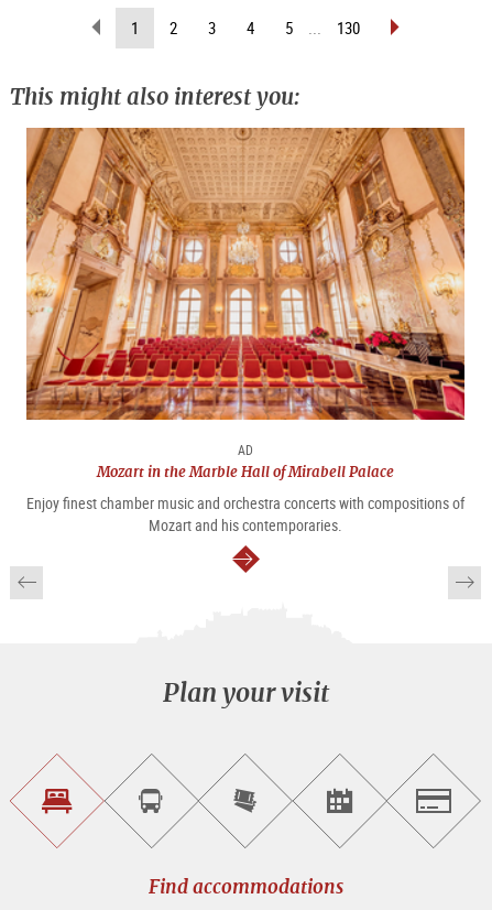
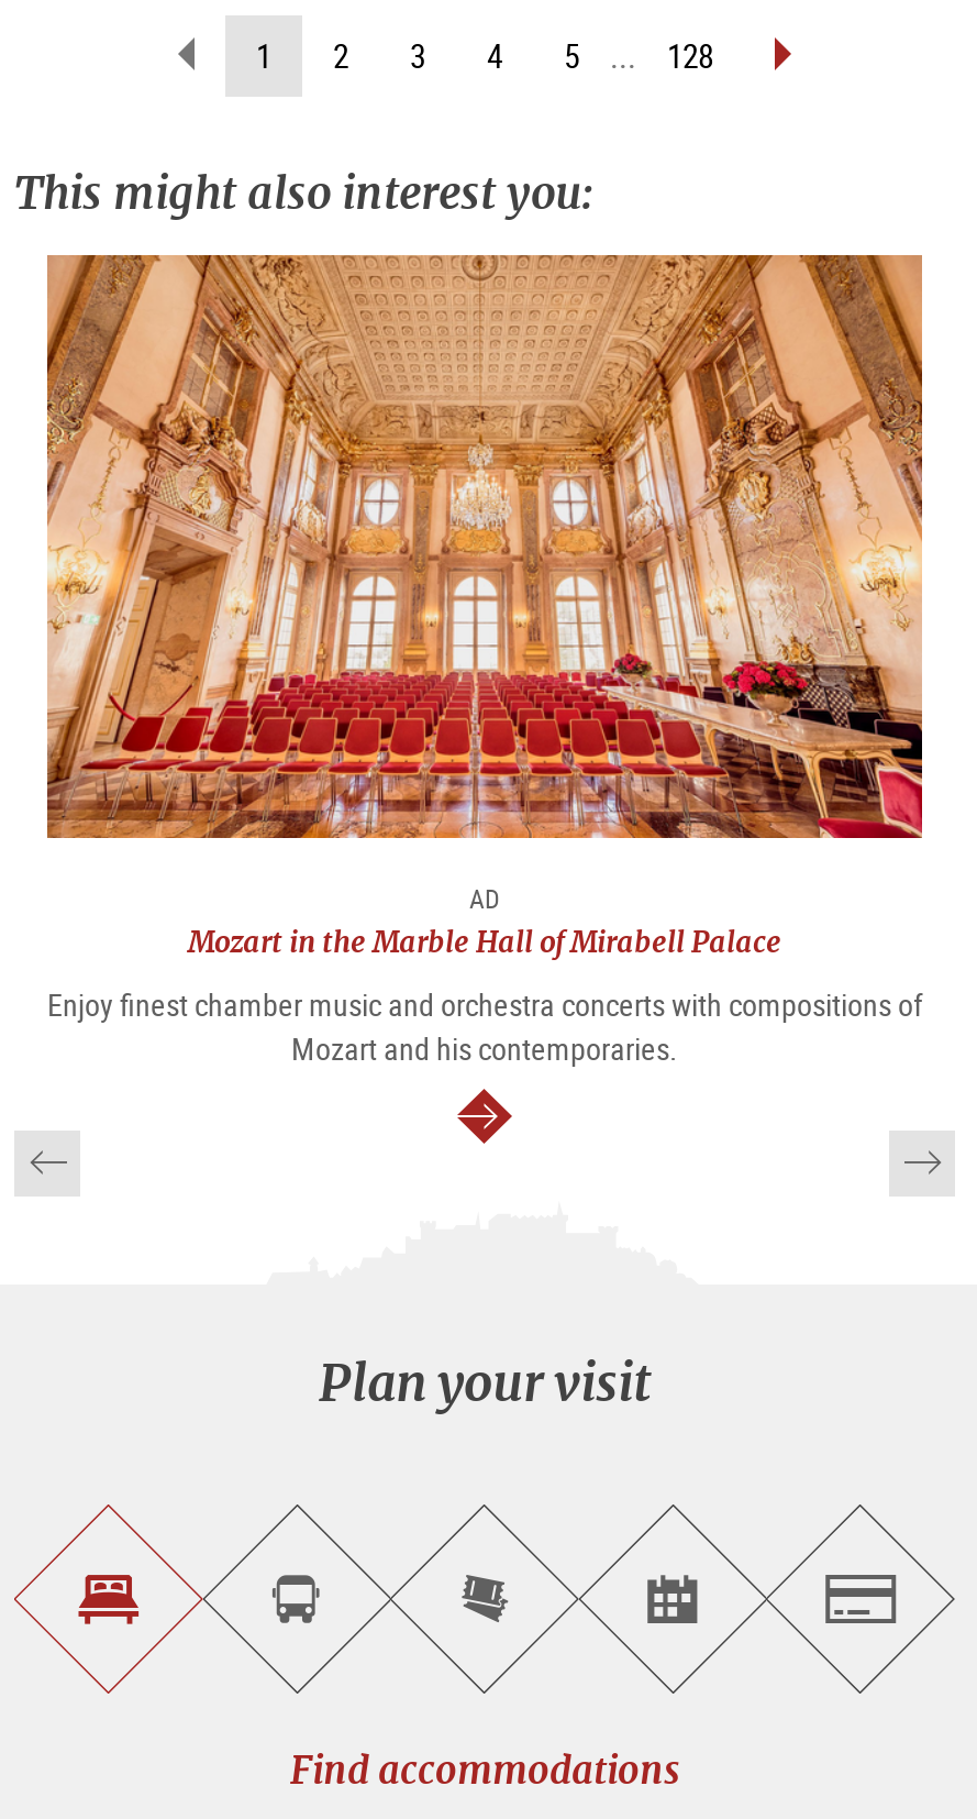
[337,17,360,39] 130 -> [667,33,713,77] 128

